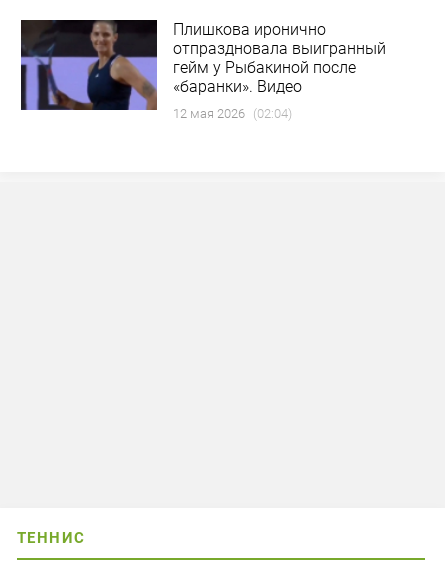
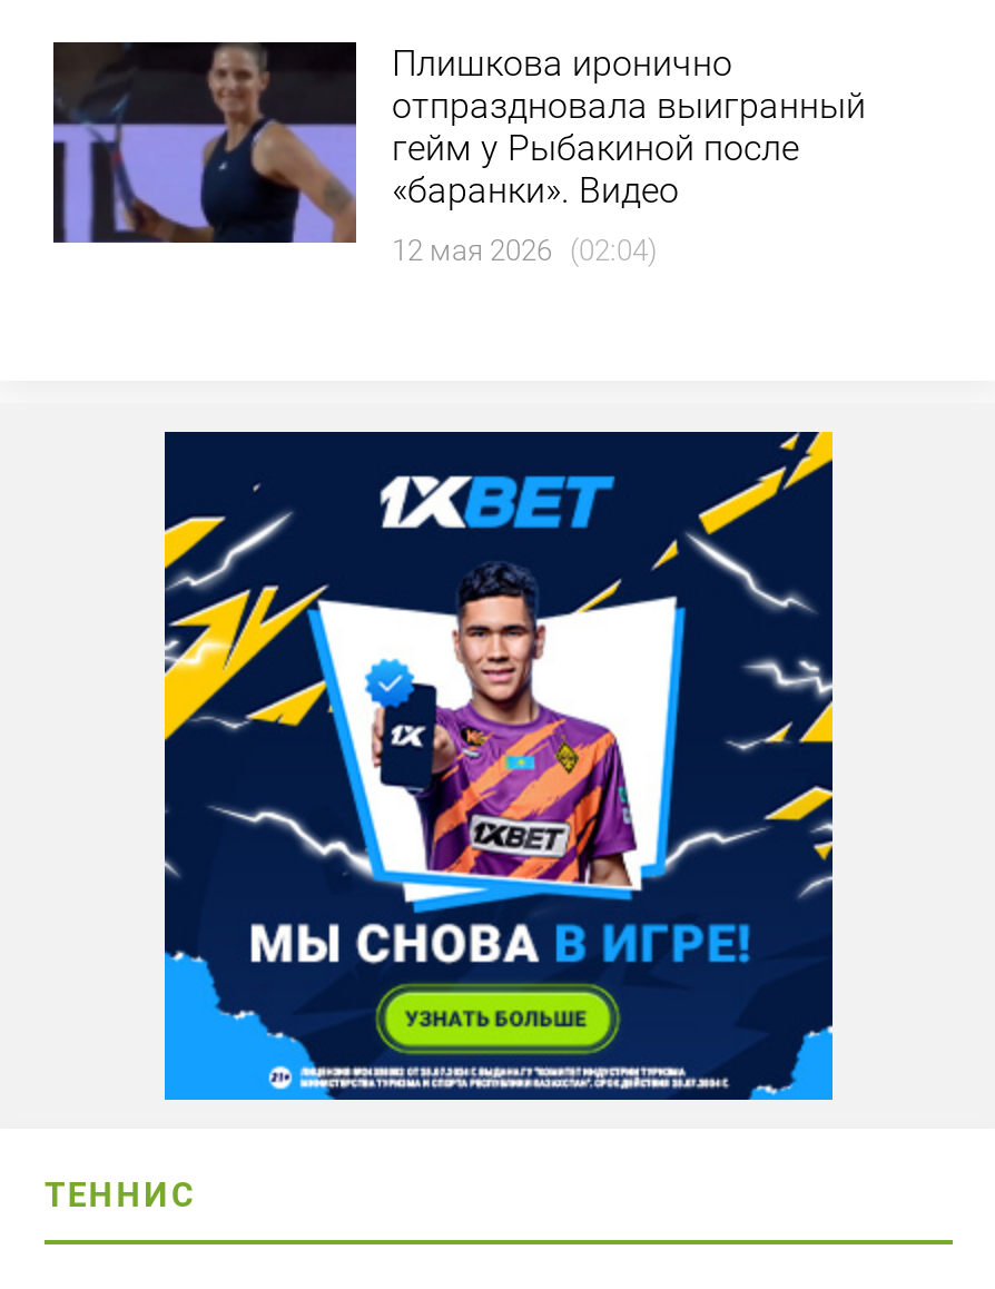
none -> [162,430,835,1102] [image]

